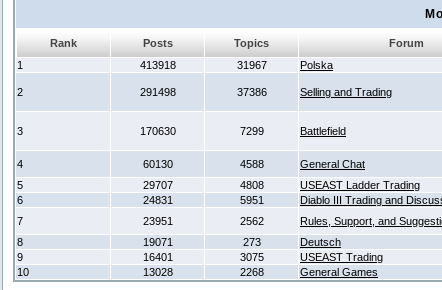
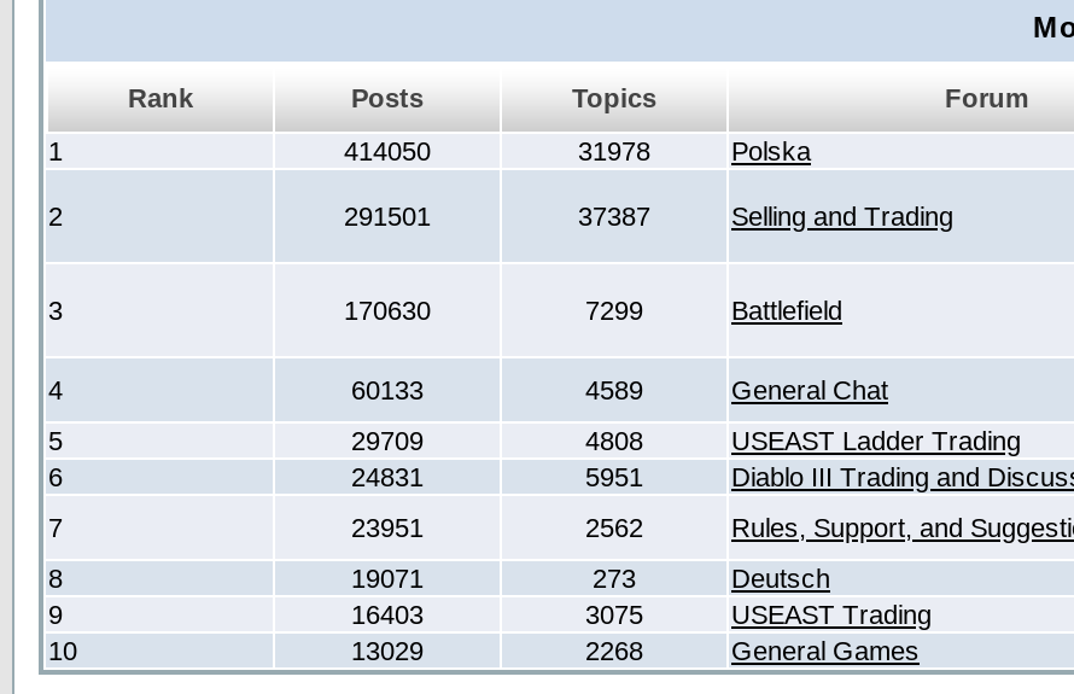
[139,59,175,71] 413918 -> [344,136,431,165] 414050
[236,59,266,71] 31967 -> [578,136,650,165] 31978
[139,86,175,98] 291498 -> [344,202,431,231] 291501
[236,86,266,98] 37386 -> [578,202,650,231] 37387
[142,158,172,170] 60130 -> [351,375,424,404] 60133
[239,158,263,170] 4588 -> [585,375,643,404] 4589
[142,179,172,191] 29707 -> [351,426,424,455] 29709
[142,251,172,263] 16401 -> [351,600,424,629] 16403
[142,266,172,278] 13028 -> [351,636,424,665] 13029

